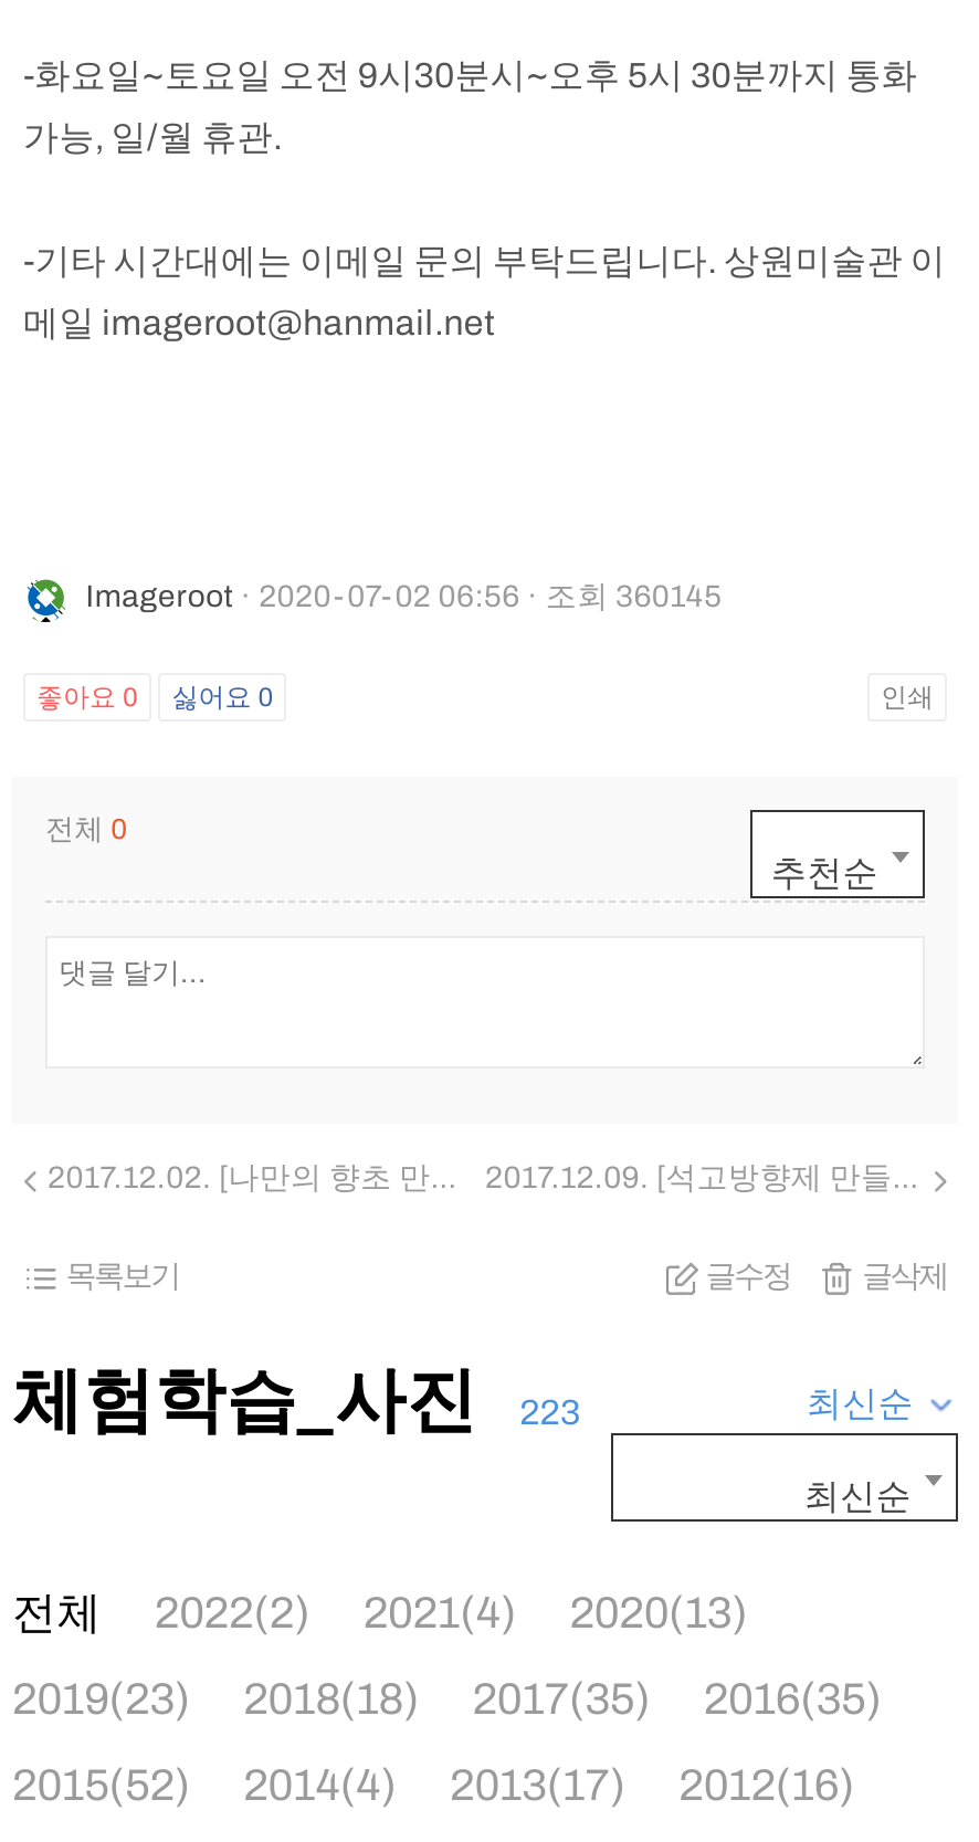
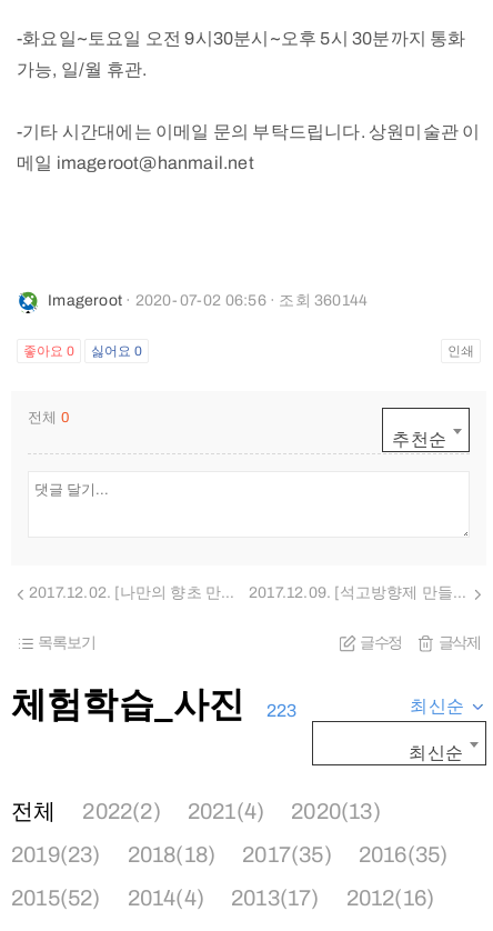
[78,581,722,614] Imageroot · 2020-07-02 06:56 · 조회 360145 -> [44,293,368,309] Imageroot · 2020-07-02 06:56 · 조회 360144

